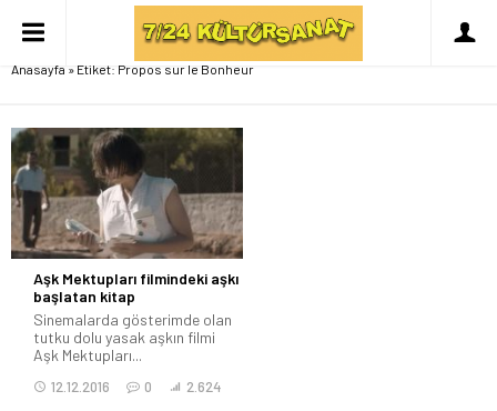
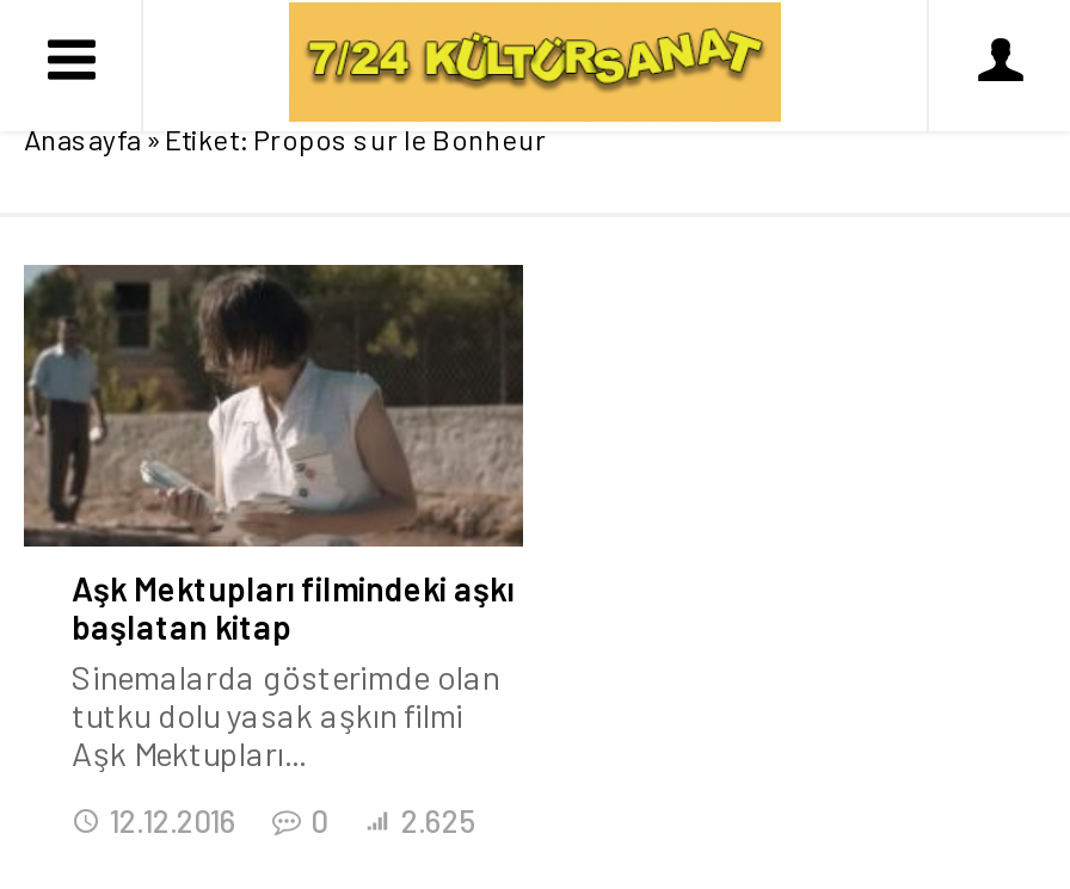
[51,377,222,395] 12.12.2016 0 2.624 -> [110,801,475,839] 12.12.2016 0 2.625

